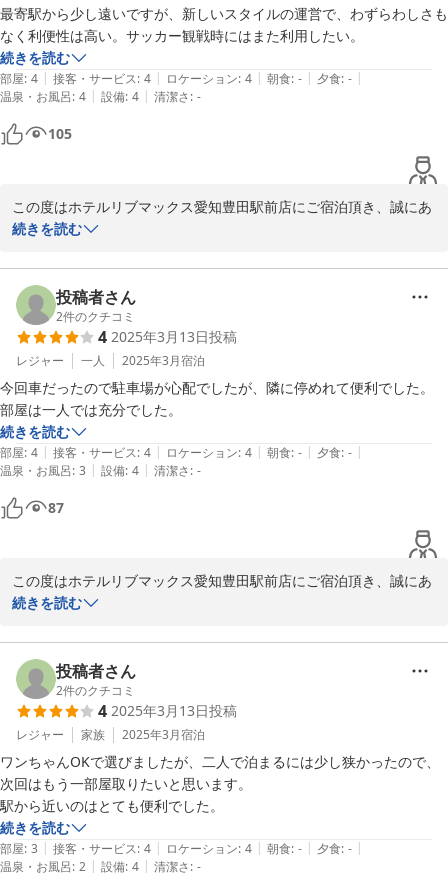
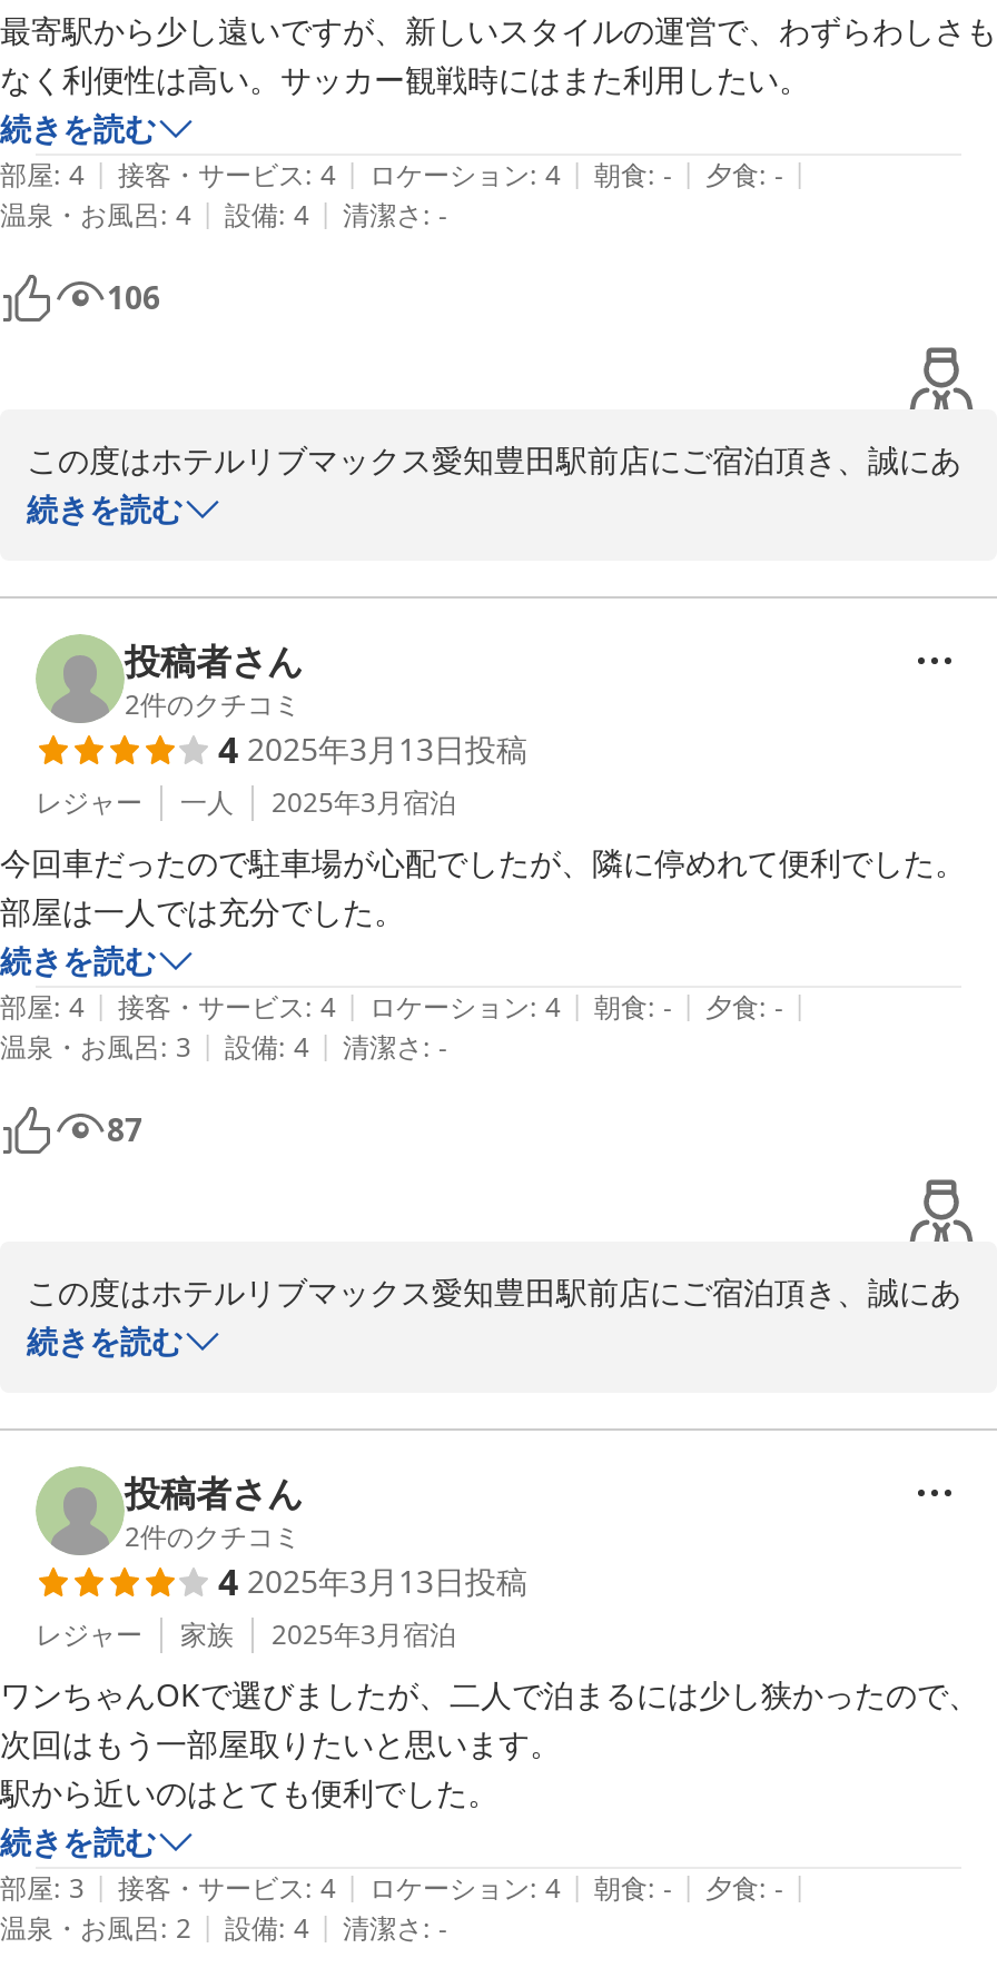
[48,124,72,143] 105 -> [107,276,160,318] 106

